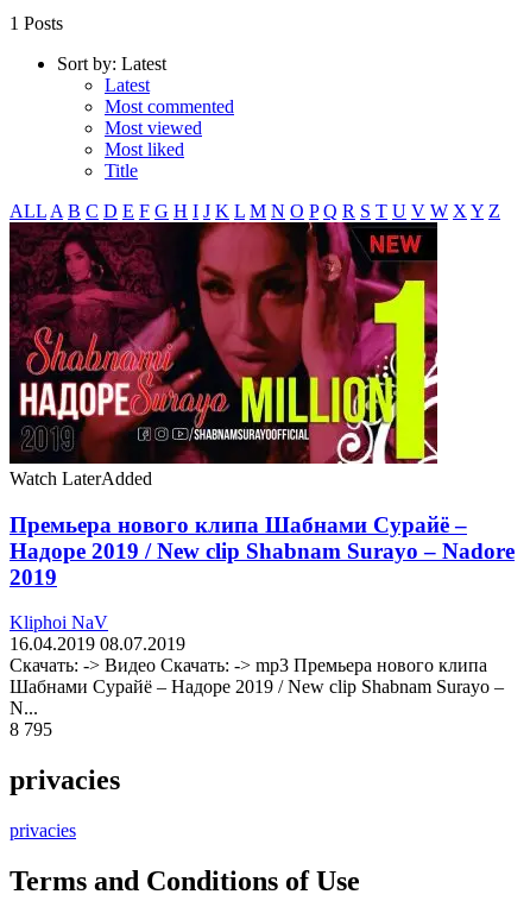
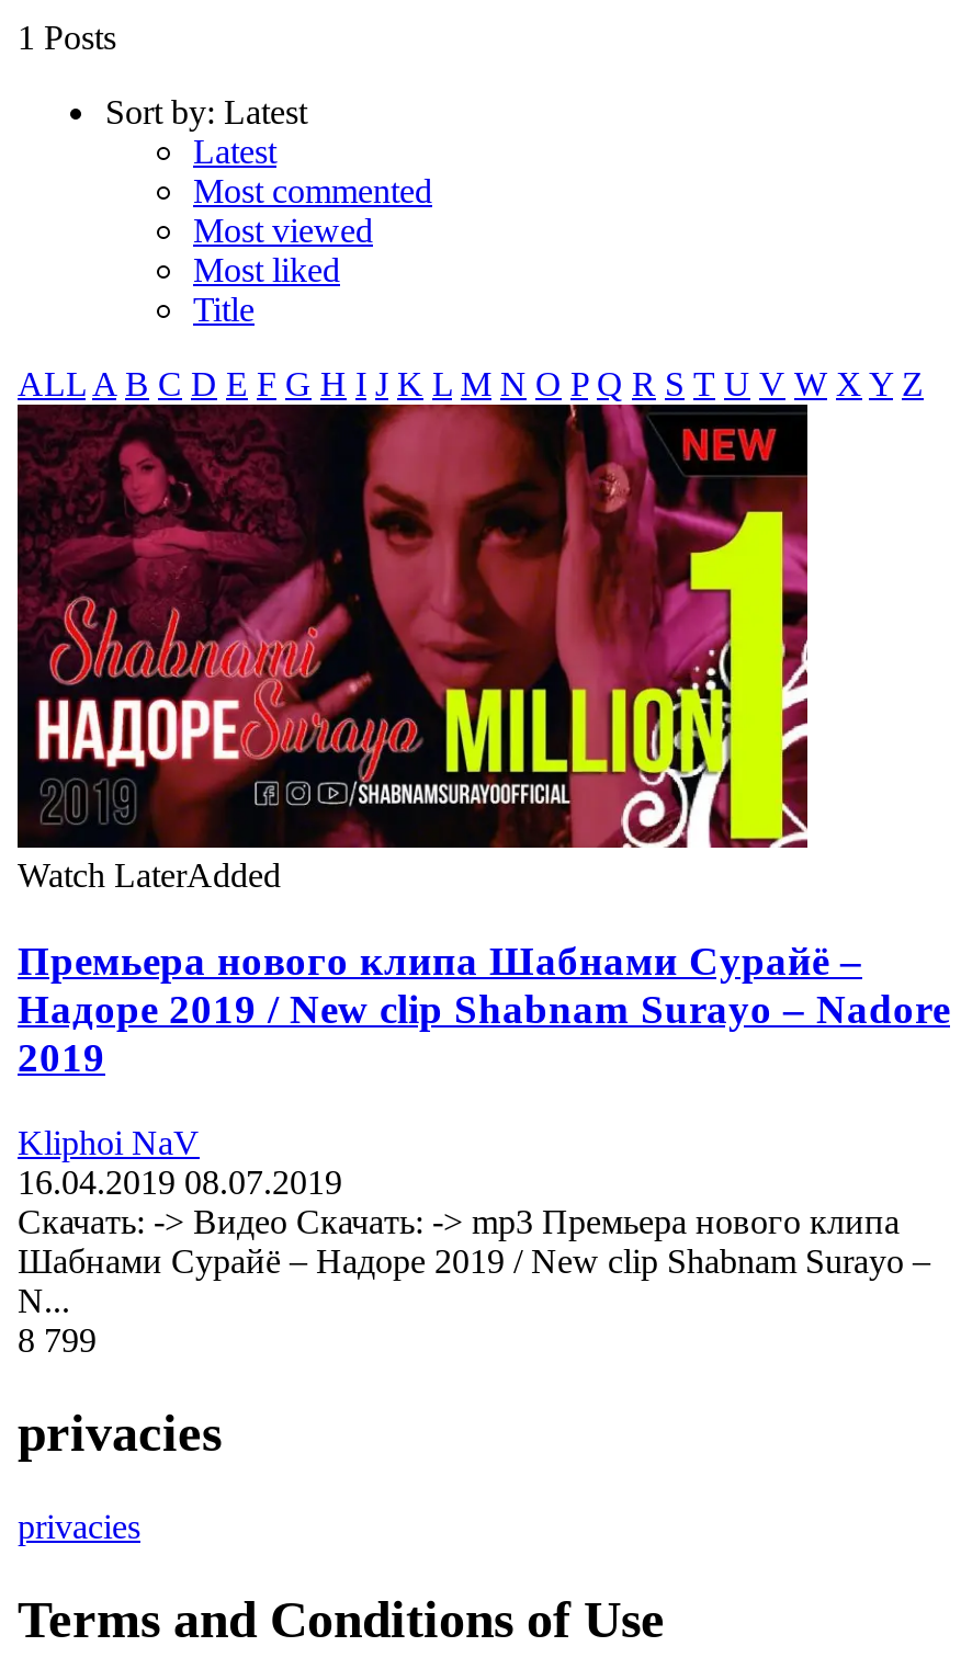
[10,720,52,740] 8 795 -> [18,1321,97,1358] 8 799

